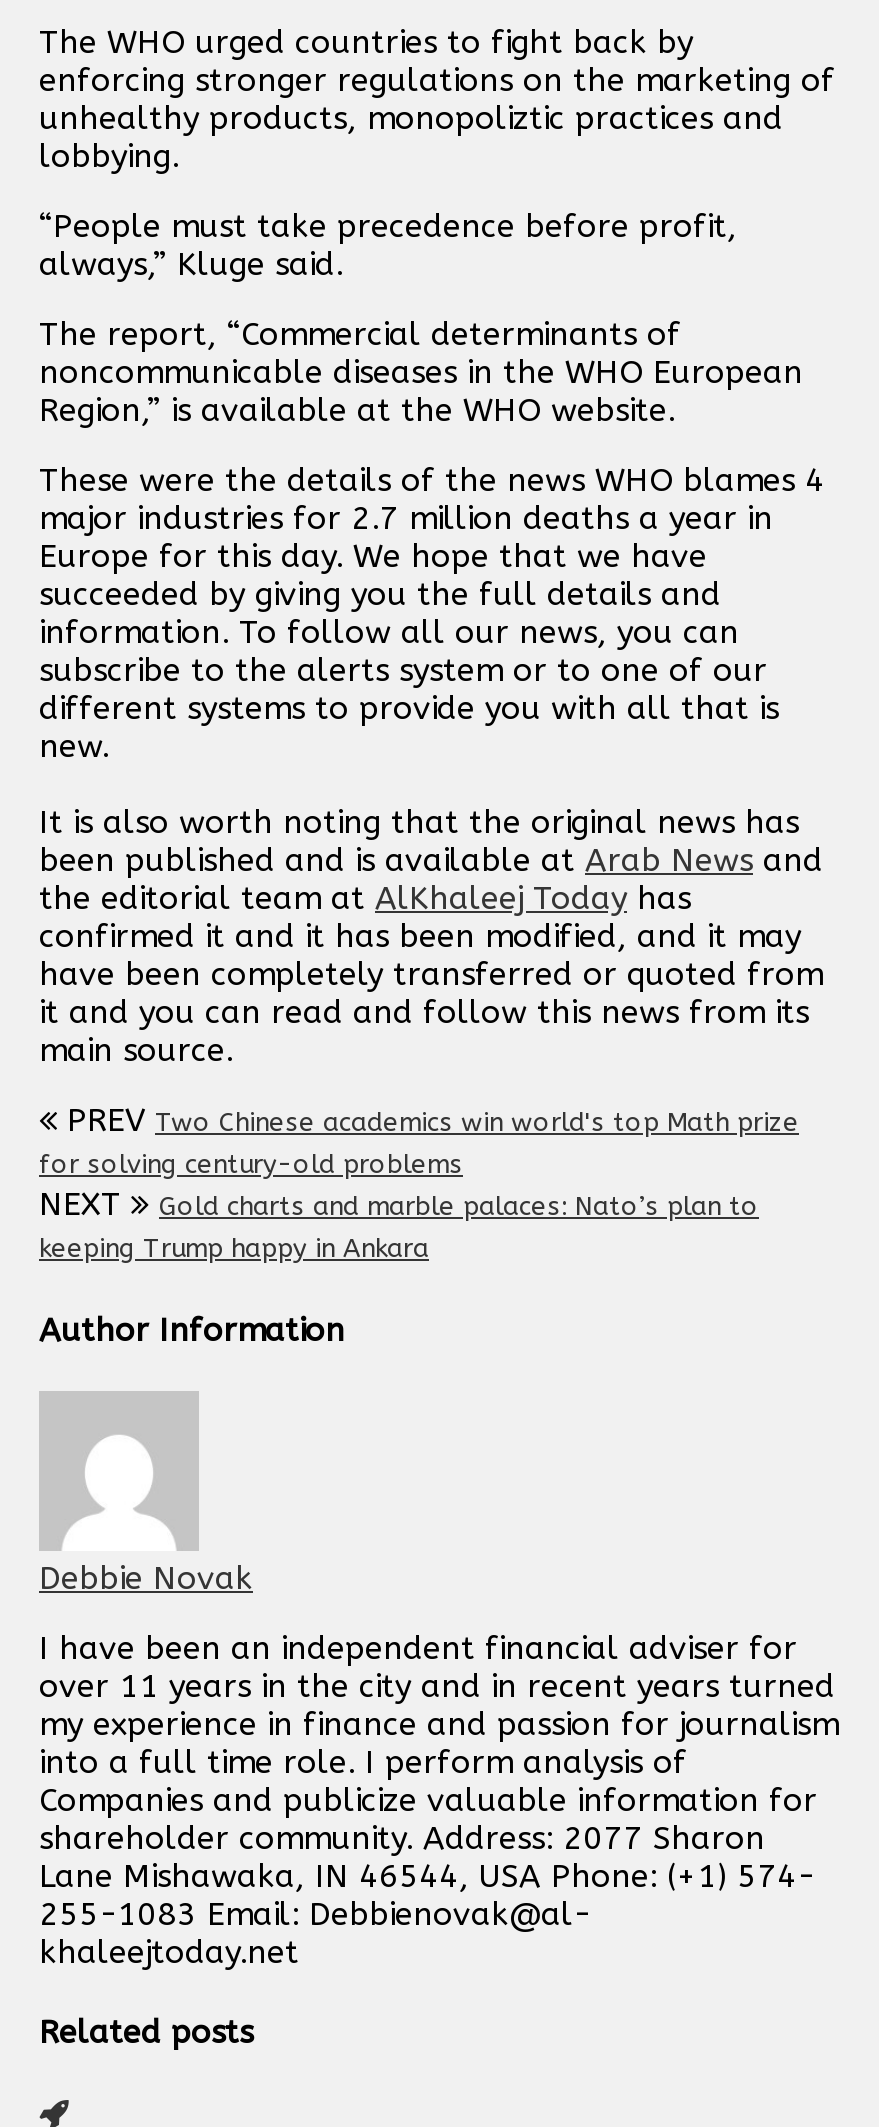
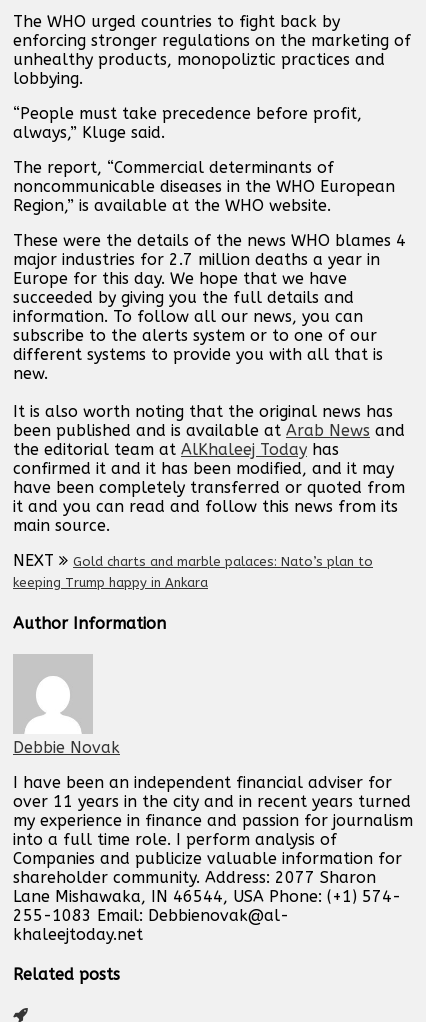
[39,1100,799,1178] PREV Two Chinese academics win world's top Math prize | for solving century-old problems -> none

